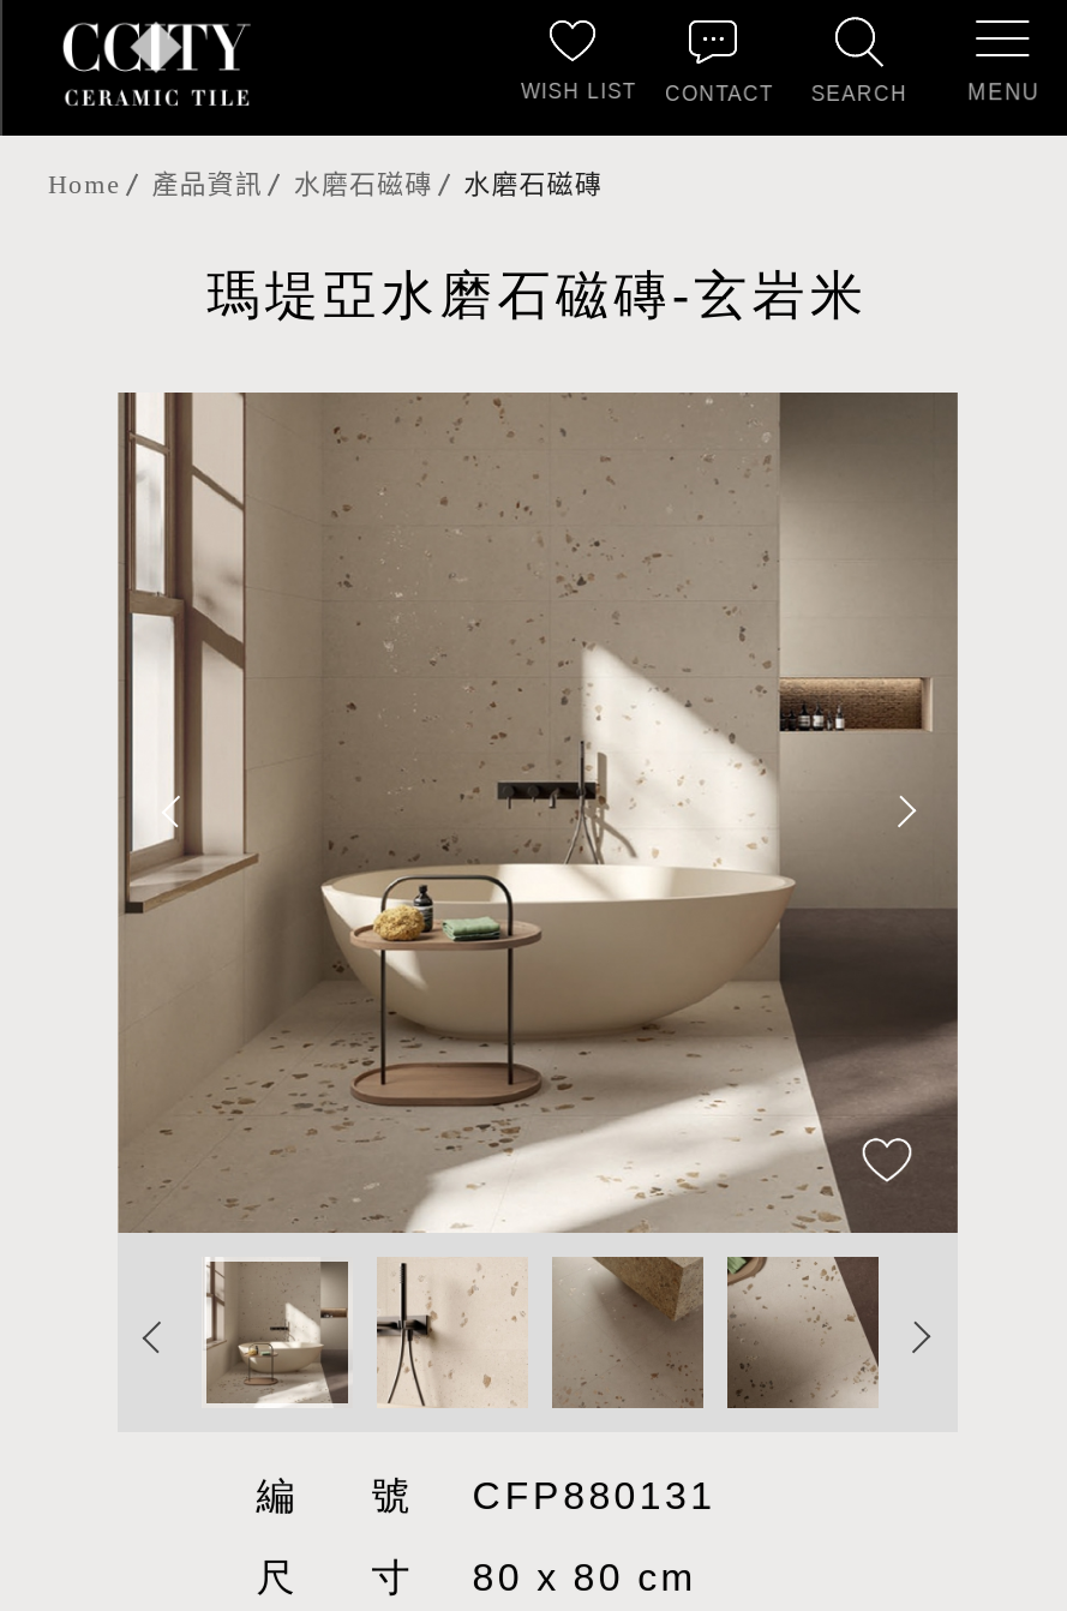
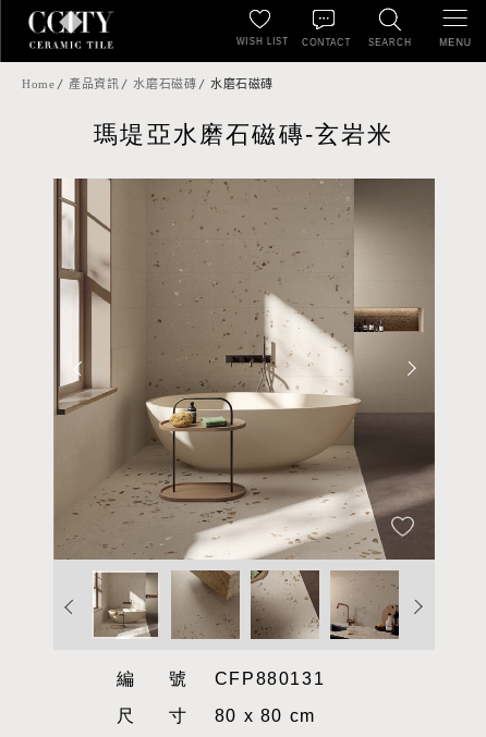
[377,1257,528,1408] [image] -> [171,569,241,640] [image]
[555,1257,703,1408] [image] -> [251,569,318,639] [image]
[727,1257,879,1408] [image] -> [330,570,400,639] [image]

